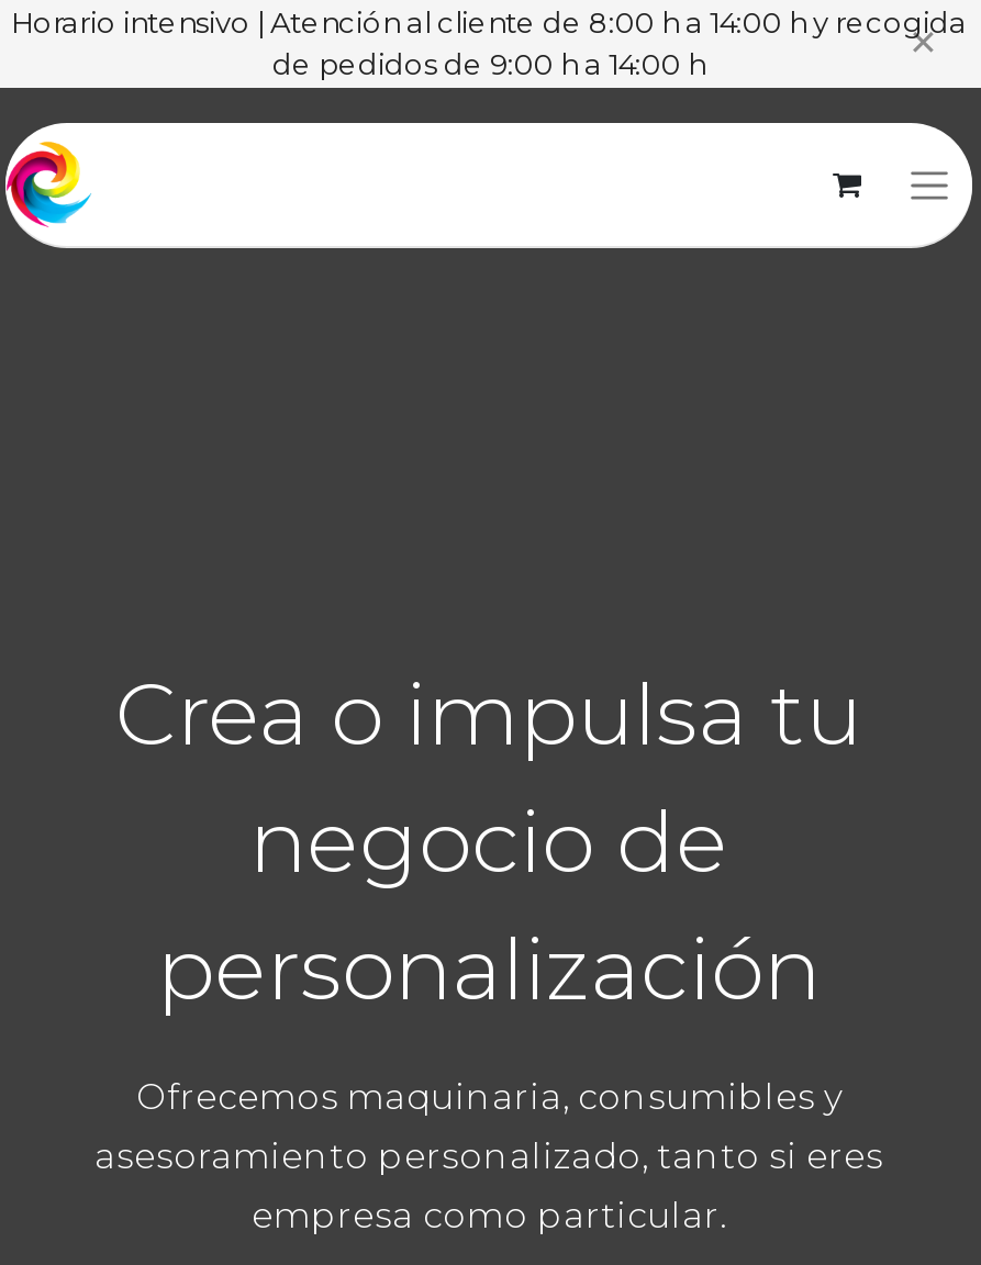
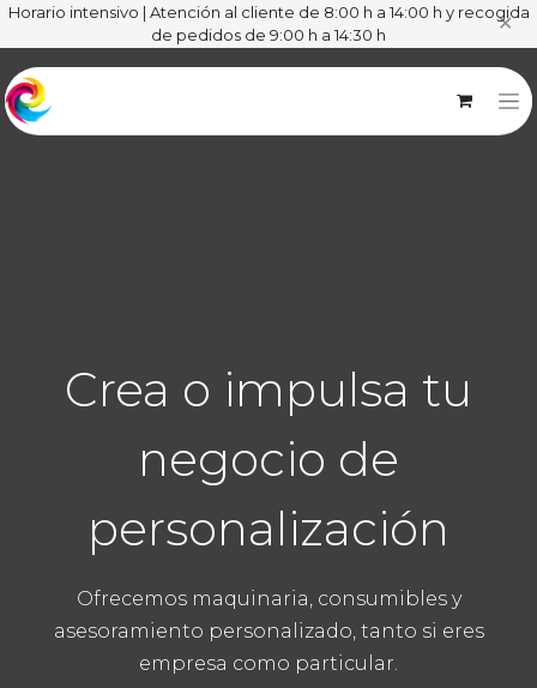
[272,46,705,81] de pedidos de 9:00 h a 14:00 h -> [151,25,386,44] de pedidos de 9:00 h a 14:30 h

